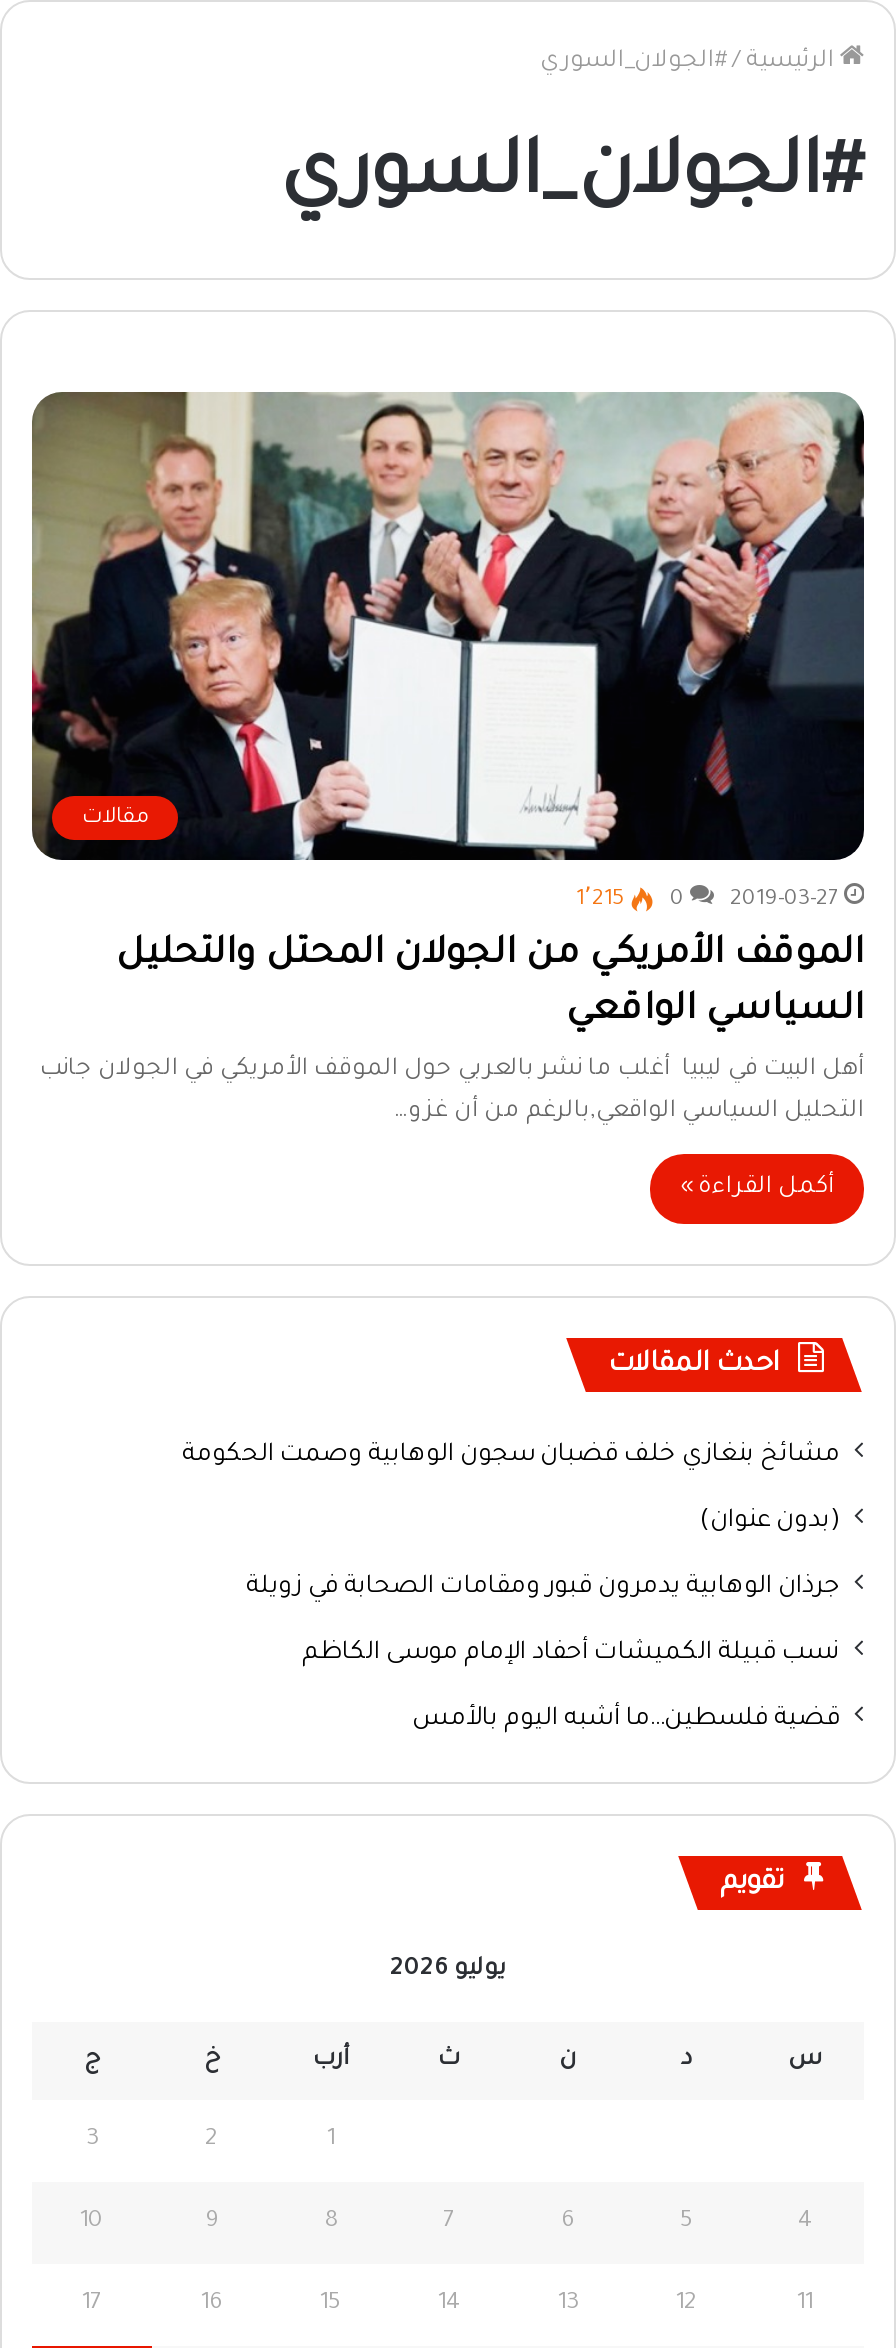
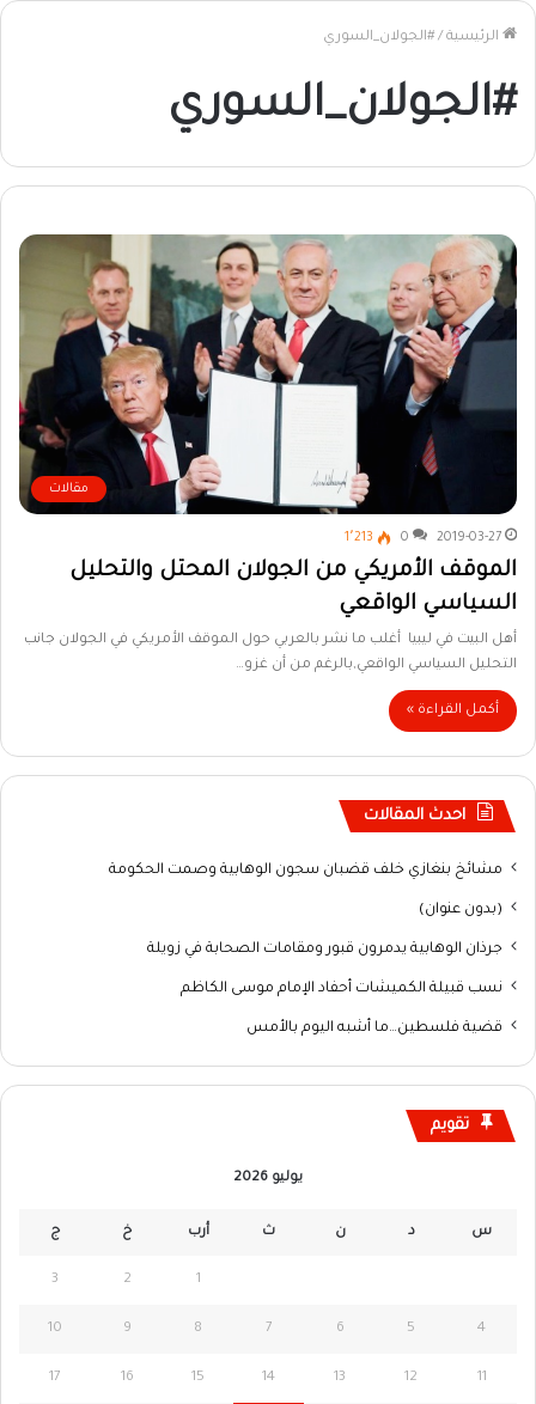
[576,887,838,911] 1٬215 0 2019-03-27 -> [345,530,501,545] 1٬213 0 2019-03-27

